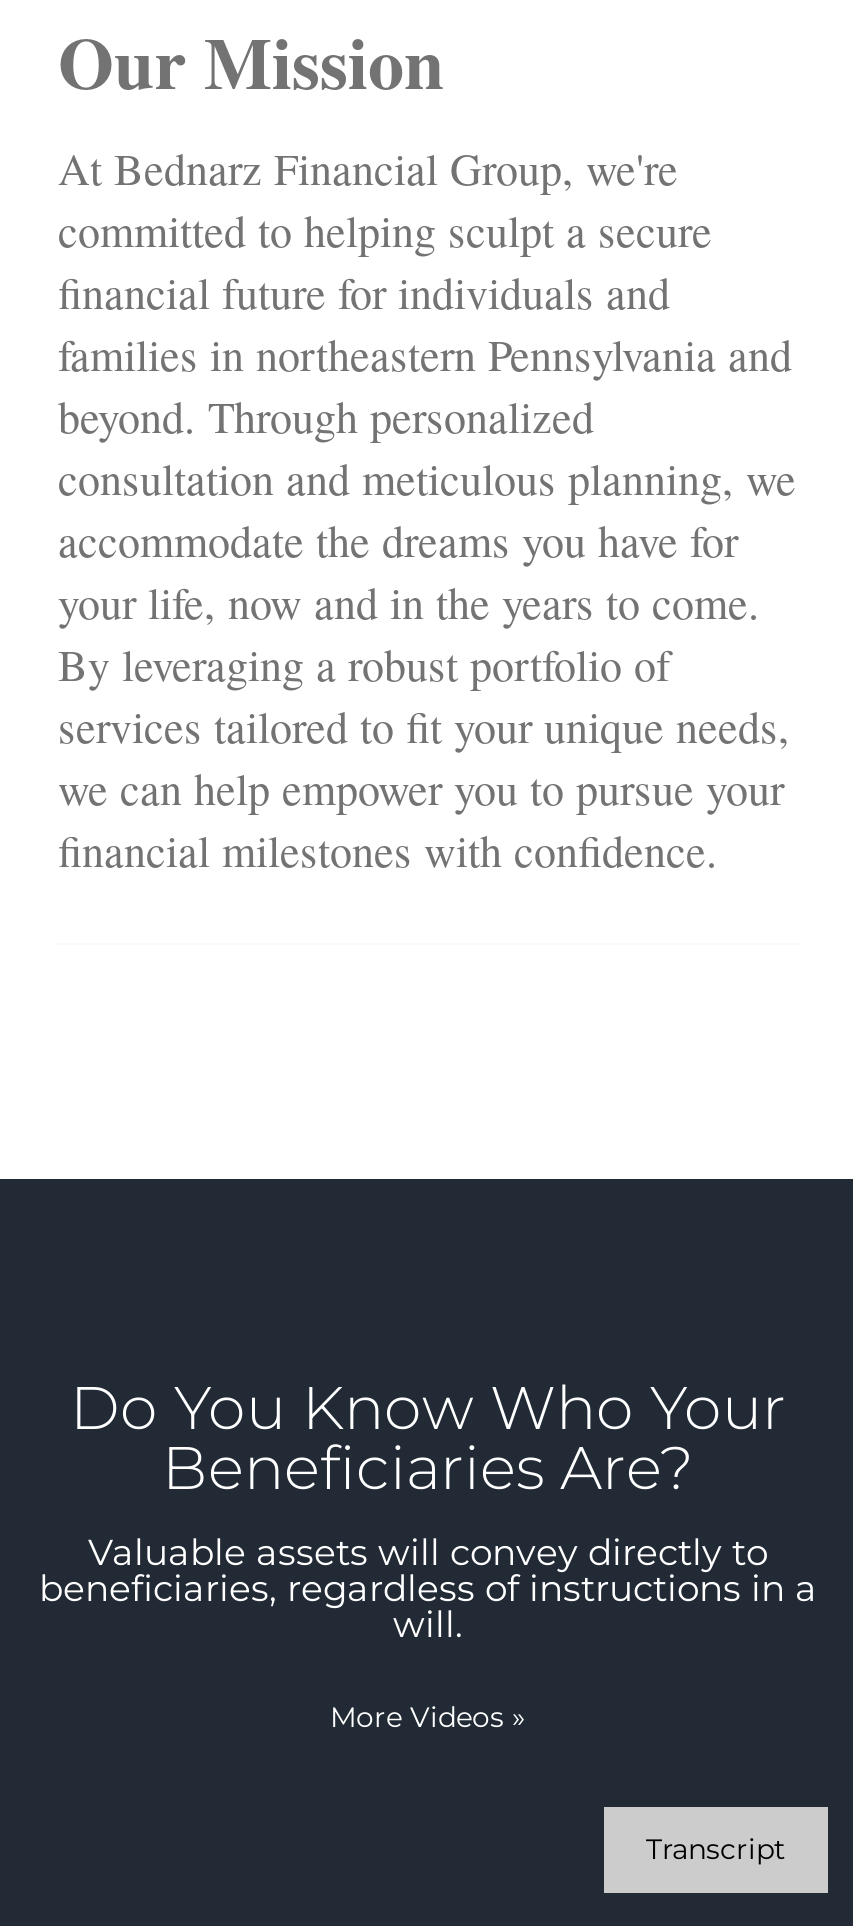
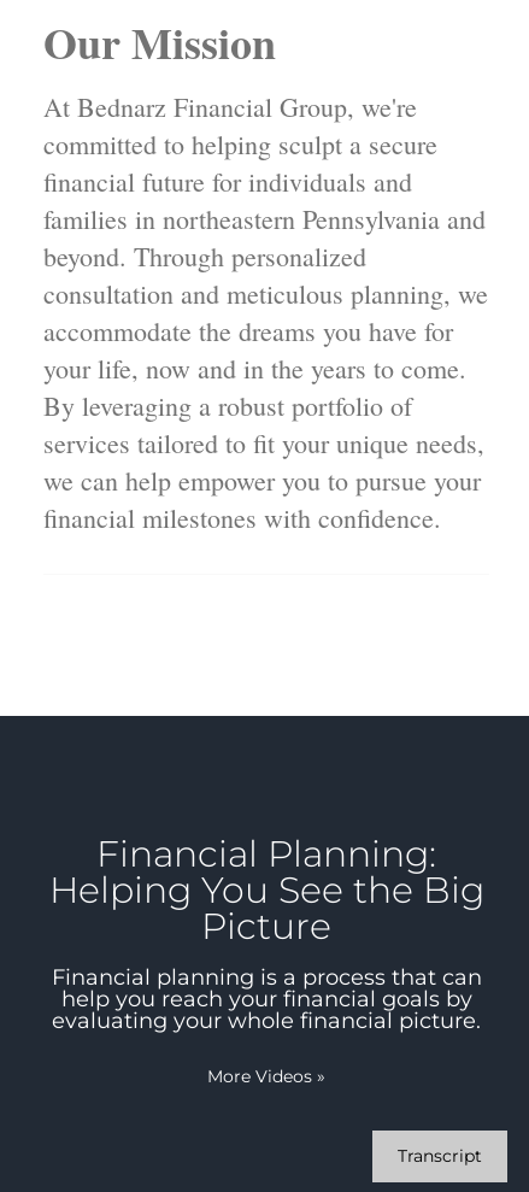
[39,1371,817,1647] Do You Know Who Your | Beneficiaries Are? | Valuable assets will convey directly to | beneficiaries, regardless of instructions in a | will. -> [49,832,484,1034] Financial Planning: | Helping You See the Big | Picture | Financial planning is a process that can | help you reach your financial goals by | evaluating your whole financial picture.

